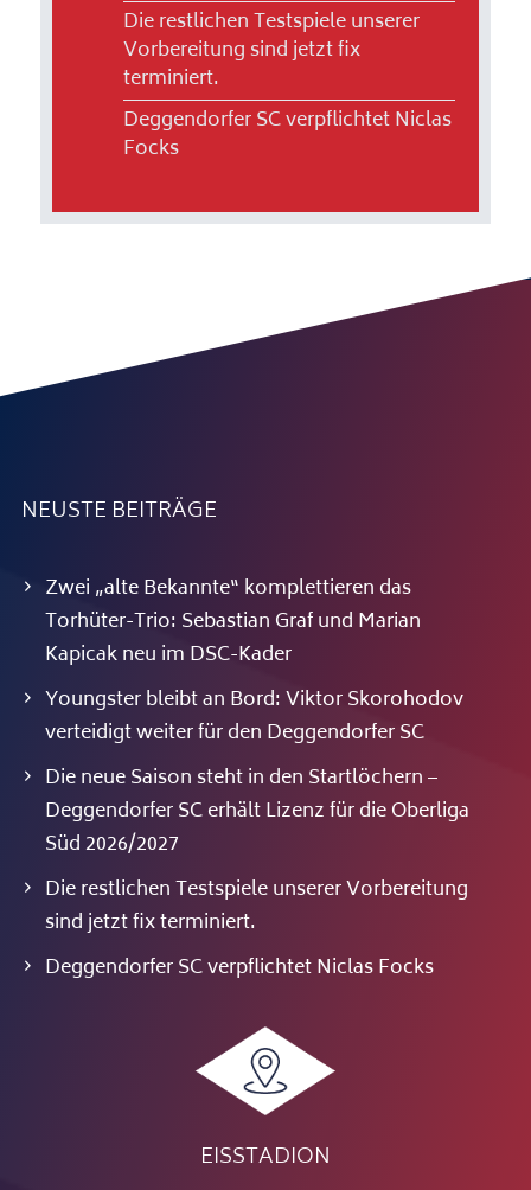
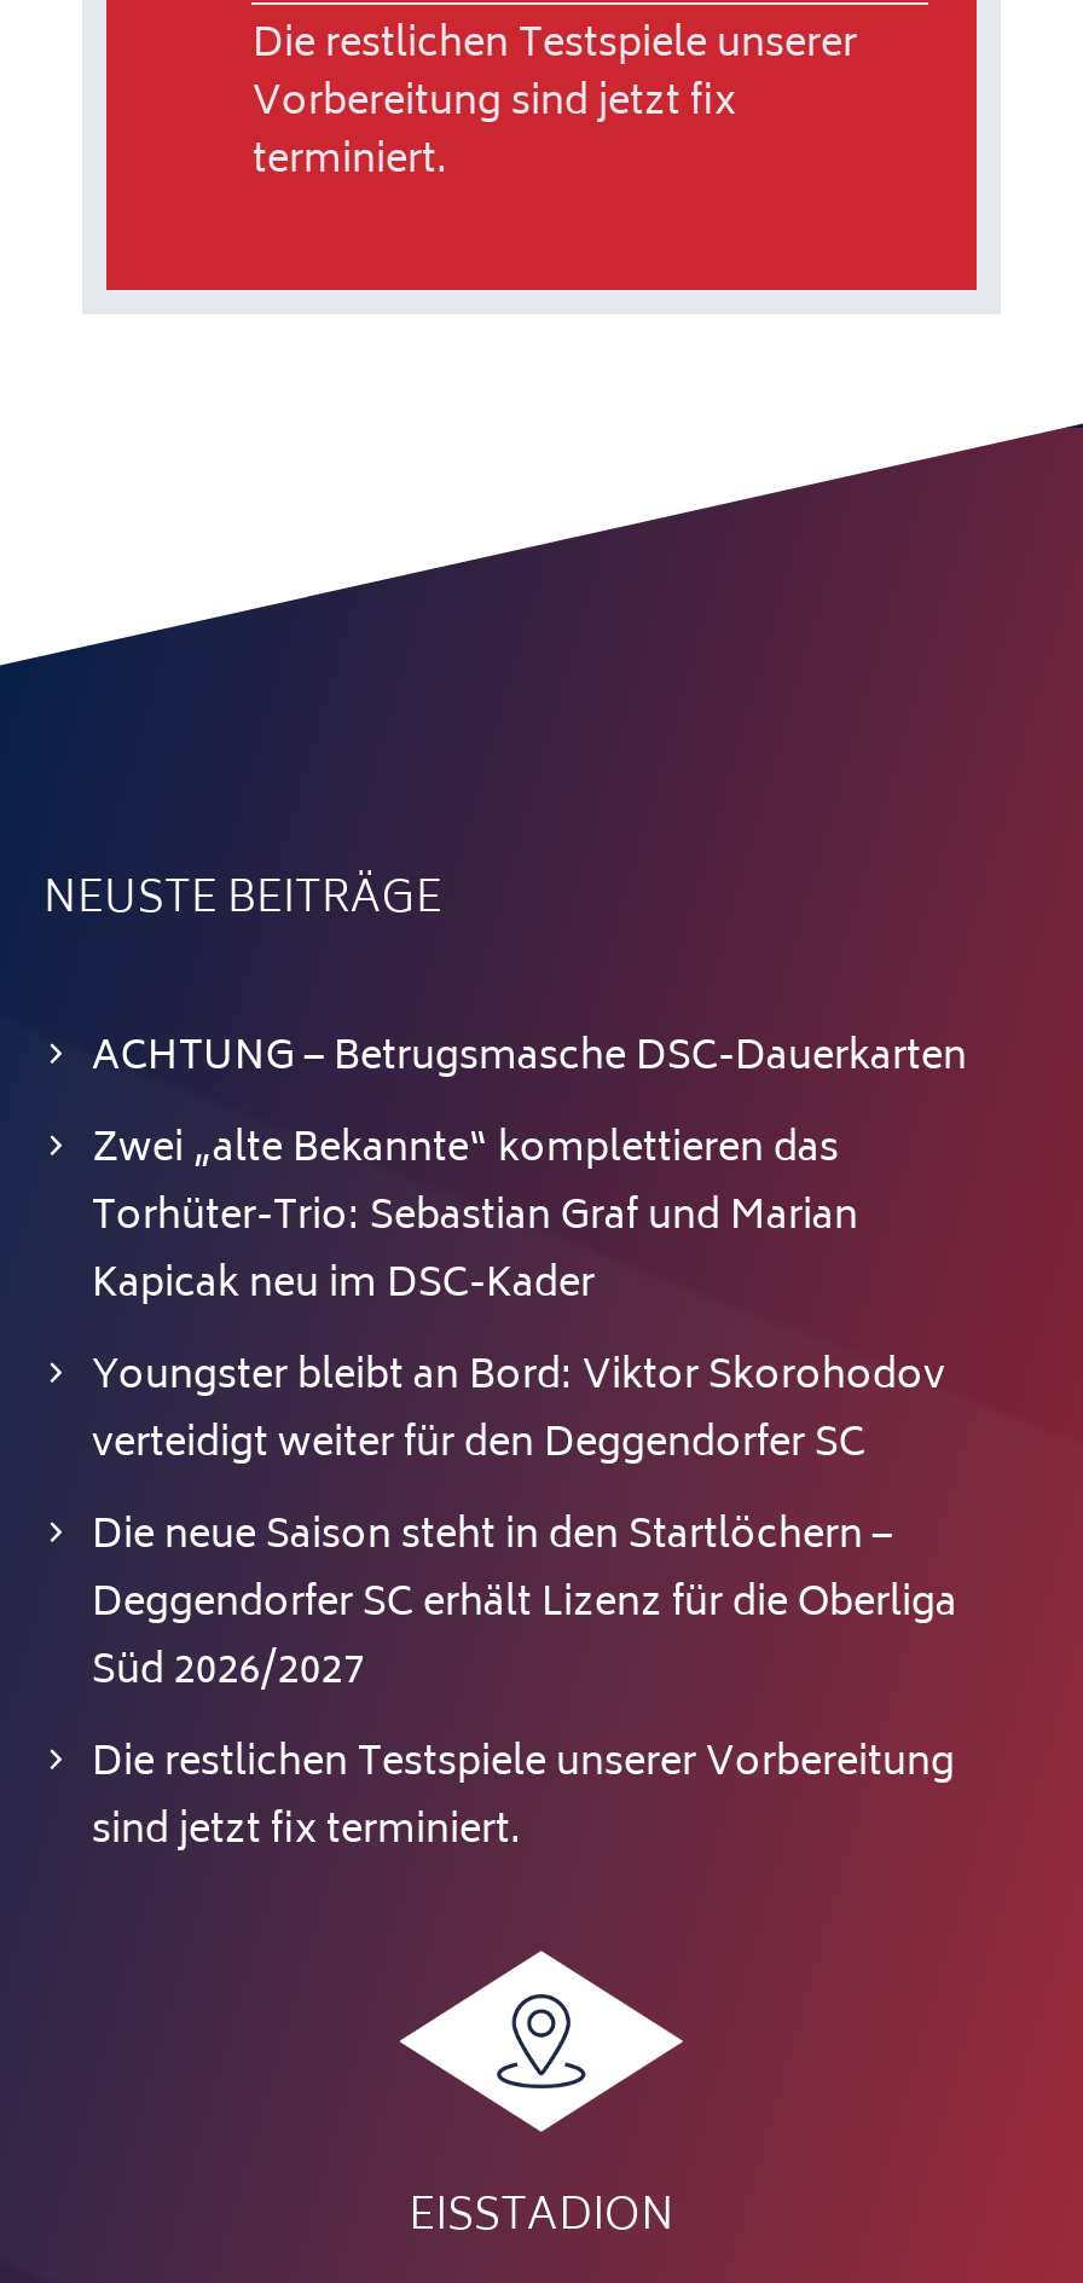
[124,104,452,166] Deggendorfer SC verpflichtet Niclas | Focks -> none
none -> [92,1025,967,1093] ACHTUNG – Betrugsmasche DSC-Dauerkarten
[45,952,434,985] Deggendorfer SC verpflichtet Niclas Focks -> none

